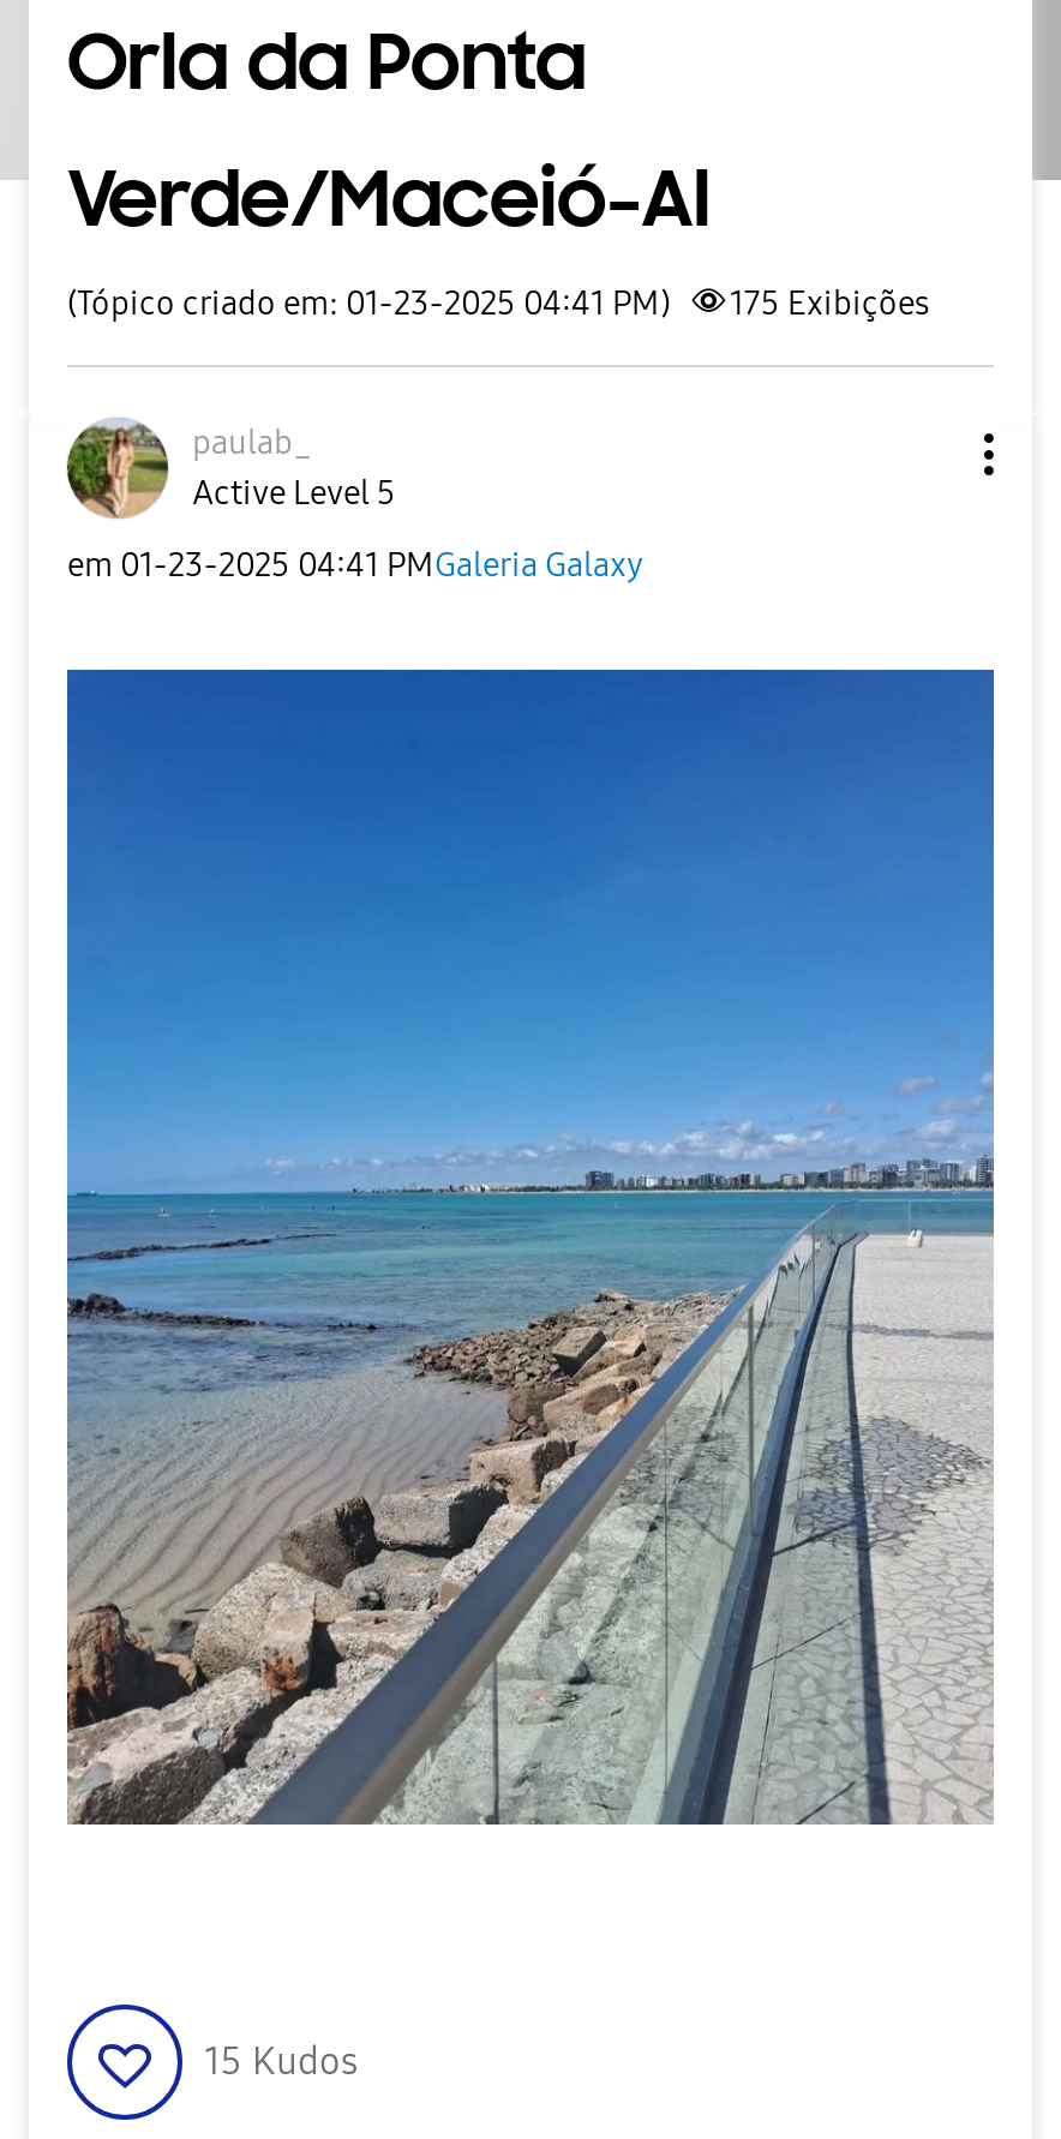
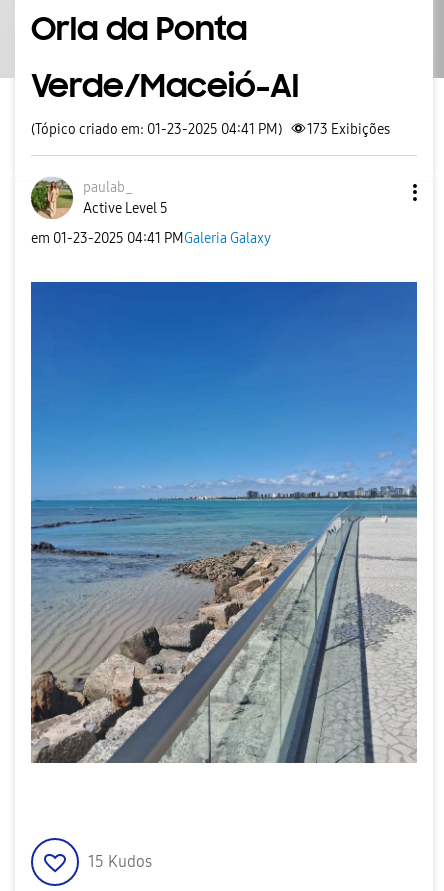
[67,283,929,324] (Tópico criado em: 01-23-2025 04:41 PM) 175 Exibições -> [31,121,390,138] (Tópico criado em: 01-23-2025 04:41 PM) 173 Exibições

